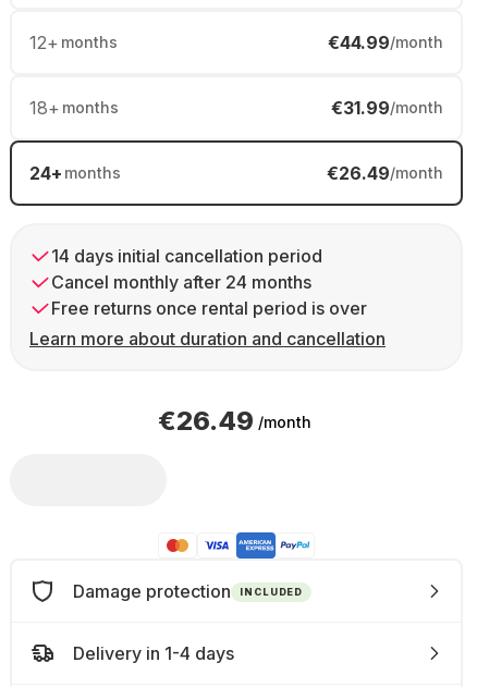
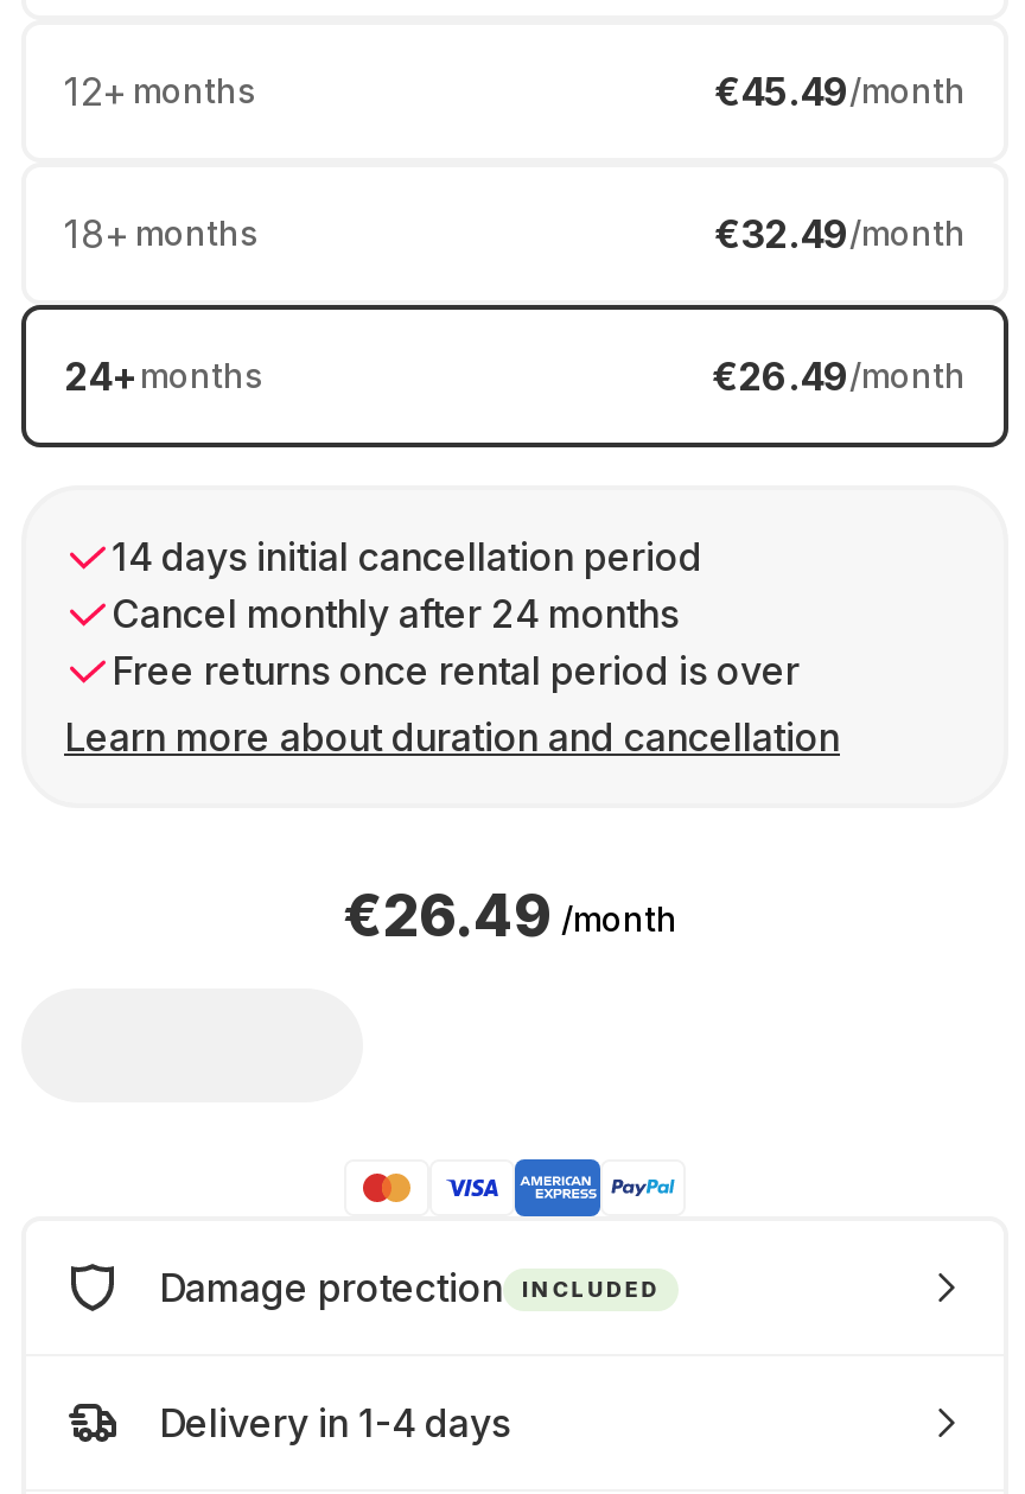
[328,32,443,53] €44.99/month -> [714,68,966,115] €45.49/month
[331,97,443,119] €31.99/month -> [714,210,966,258] €32.49/month

